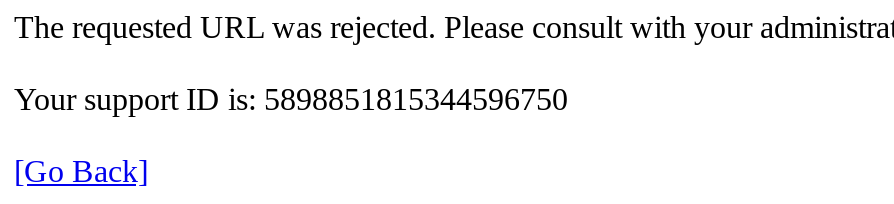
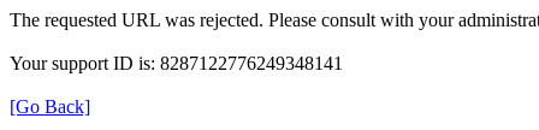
[14,82,568,116] Your support ID is: 5898851815344596750 -> [10,53,343,73] Your support ID is: 8287122776249348141

